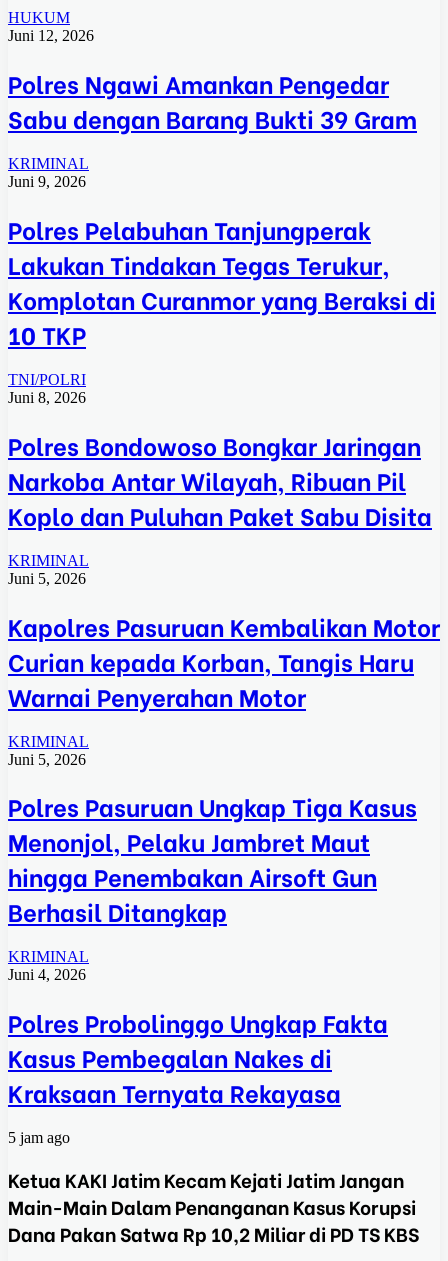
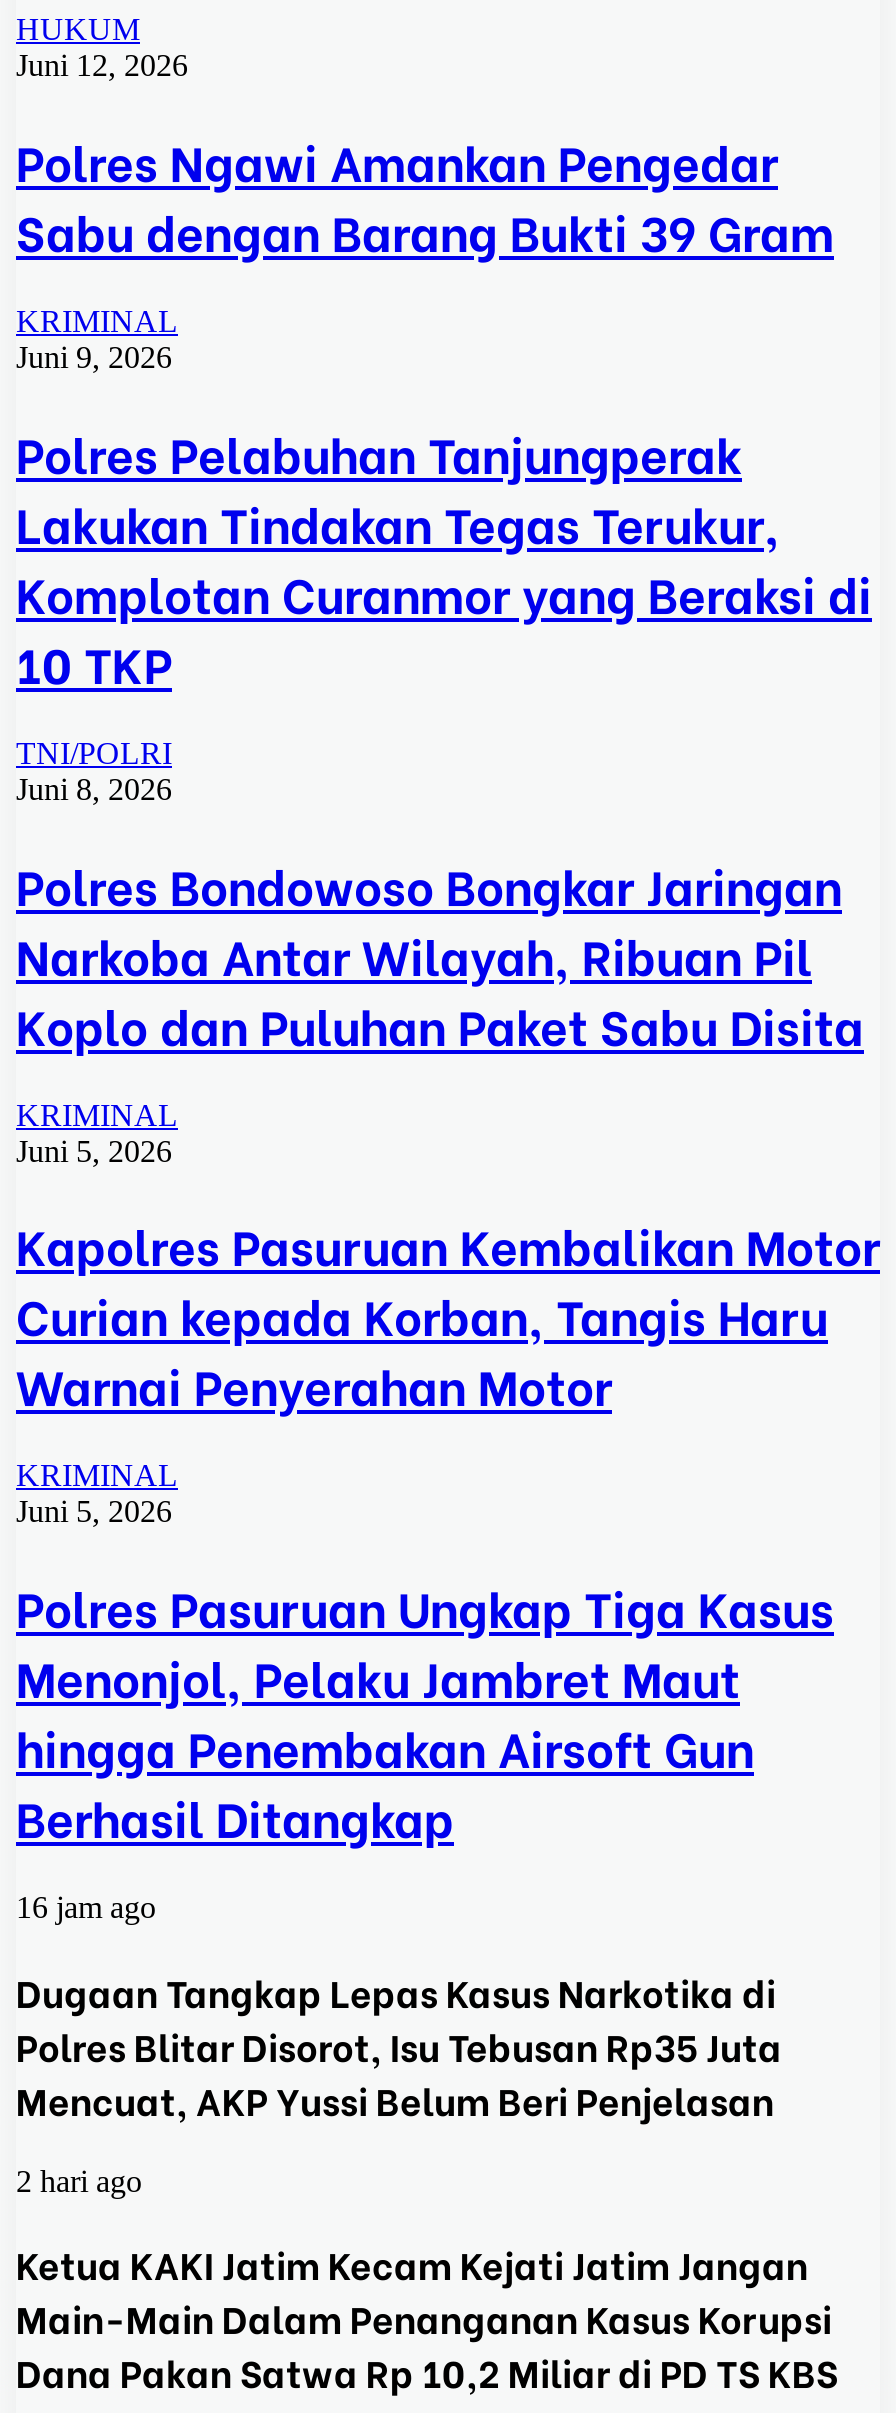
[8,948,89,983] KRIMINAL | Juni 4, 2026 -> [16,1891,156,1925] 16 jam ago
[8,1004,388,1109] Polres Probolinggo Ungkap Fakta | Kasus Pembegalan Nakes di | Kraksaan Ternyata Rekayasa -> [16,1964,782,2126] Dugaan Tangkap Lepas Kasus Narkotika di | Polres Blitar Disorot, Isu Tebusan Rp35 Juta | Mencuat, AKP Yussi Belum Beri Penjelasan
[8,1129,70,1146] 5 jam ago -> [16,2164,142,2198] 2 hari ago

